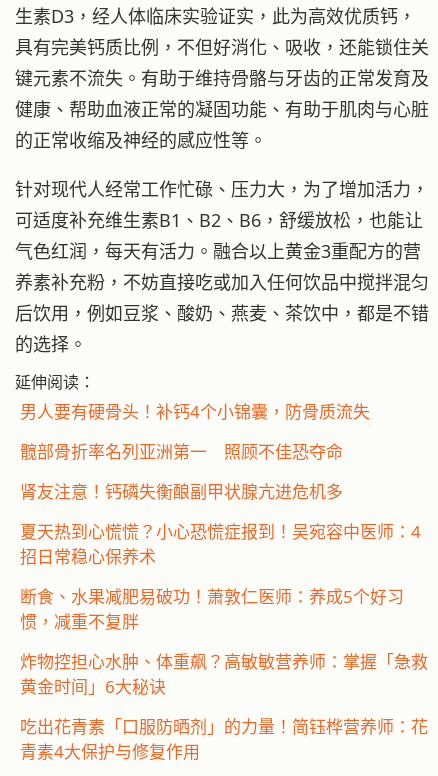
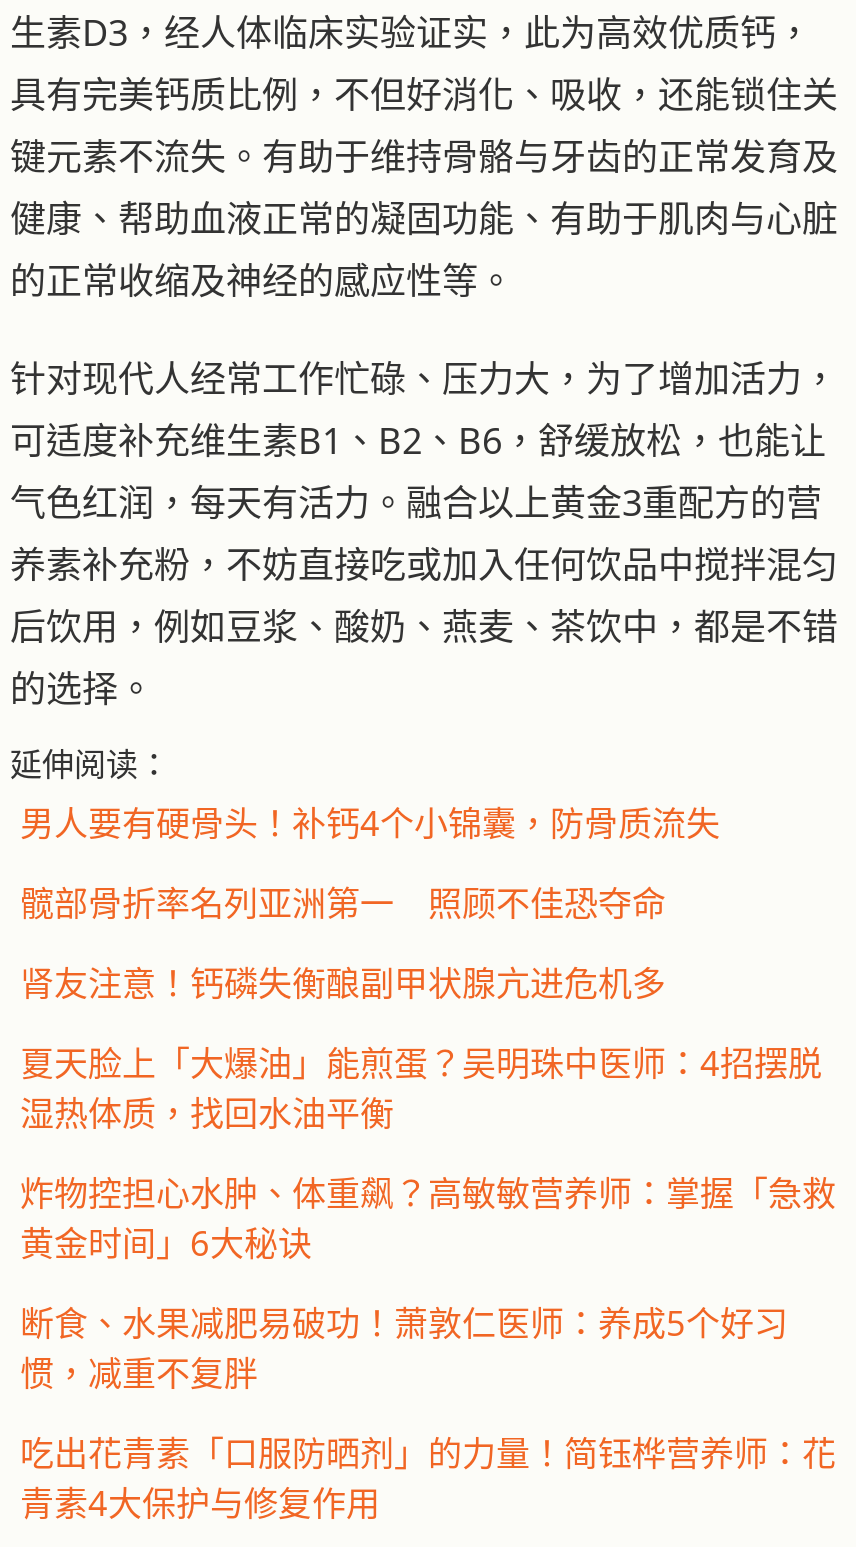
[20,520,421,568] 夏天热到心慌慌？小心恐慌症报到！吴宛容中医师：4 | 招日常稳心保养术 -> [20,1041,822,1137] 夏天脸上「大爆油」能煎蛋？吴明珠中医师：4招摆脱 | 湿热体质，找回水油平衡
moved [20,585,404,633] -> [20,1301,788,1397]: 断食、水果减肥易破功！萧敦仁医师：养成5个好习 | 惯，减重不复胖
moved [20,650,428,698] -> [20,1171,836,1267]: 炸物控担心水肿、体重飙？高敏敏营养师：掌握「急救 | 黄金时间」6大秘诀

